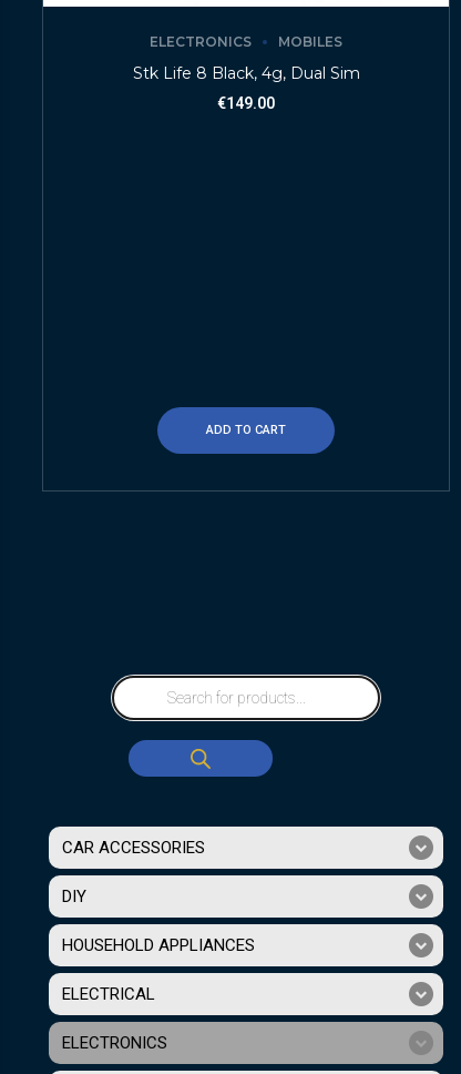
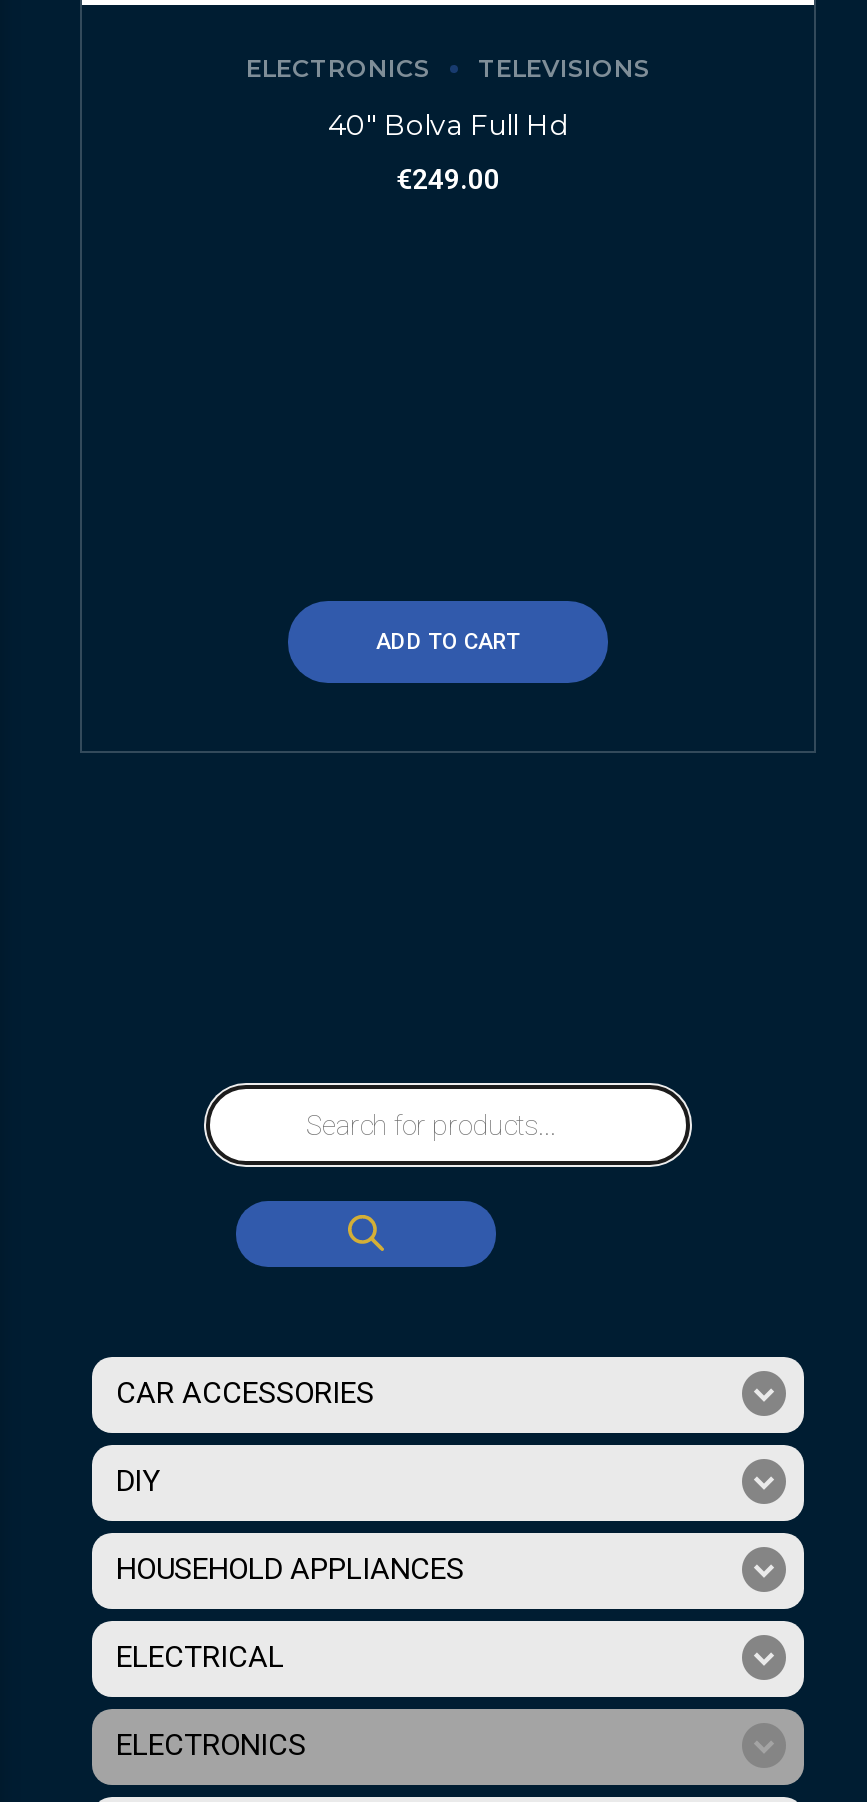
[278,34,342,50] MOBILES -> [478,54,650,84] TELEVISIONS
[132,63,360,83] Stk Life 8 Black, 4g, Dual Sim -> [328,107,568,143] 40″ Bolva Full Hd
[217,95,275,112] €149.00 -> [396,163,500,195] €249.00

